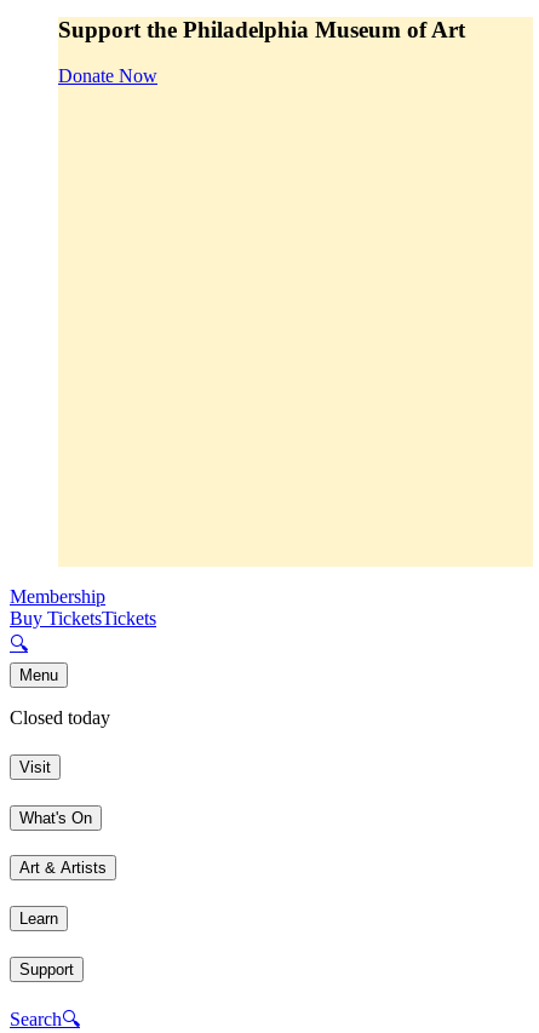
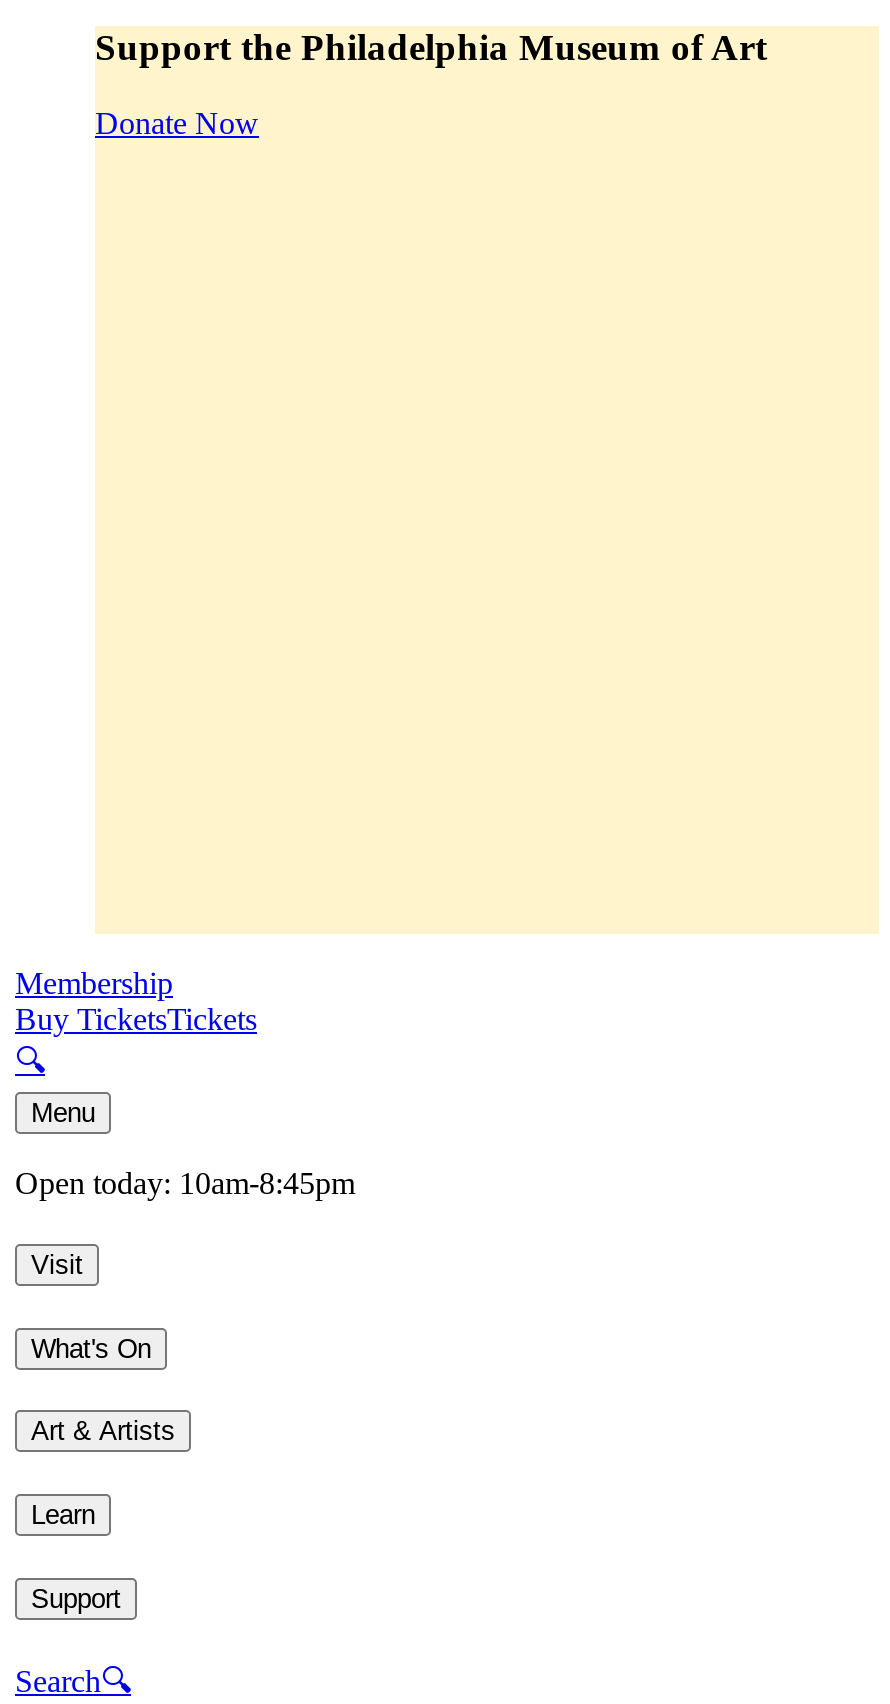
[10,708,110,728] Closed today -> [15,1167,355,1201] Open today: 10am-8:45pm

